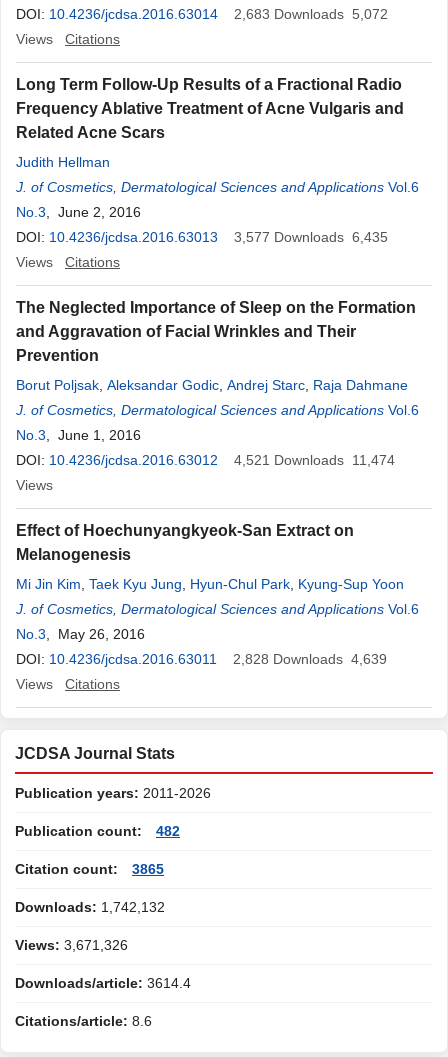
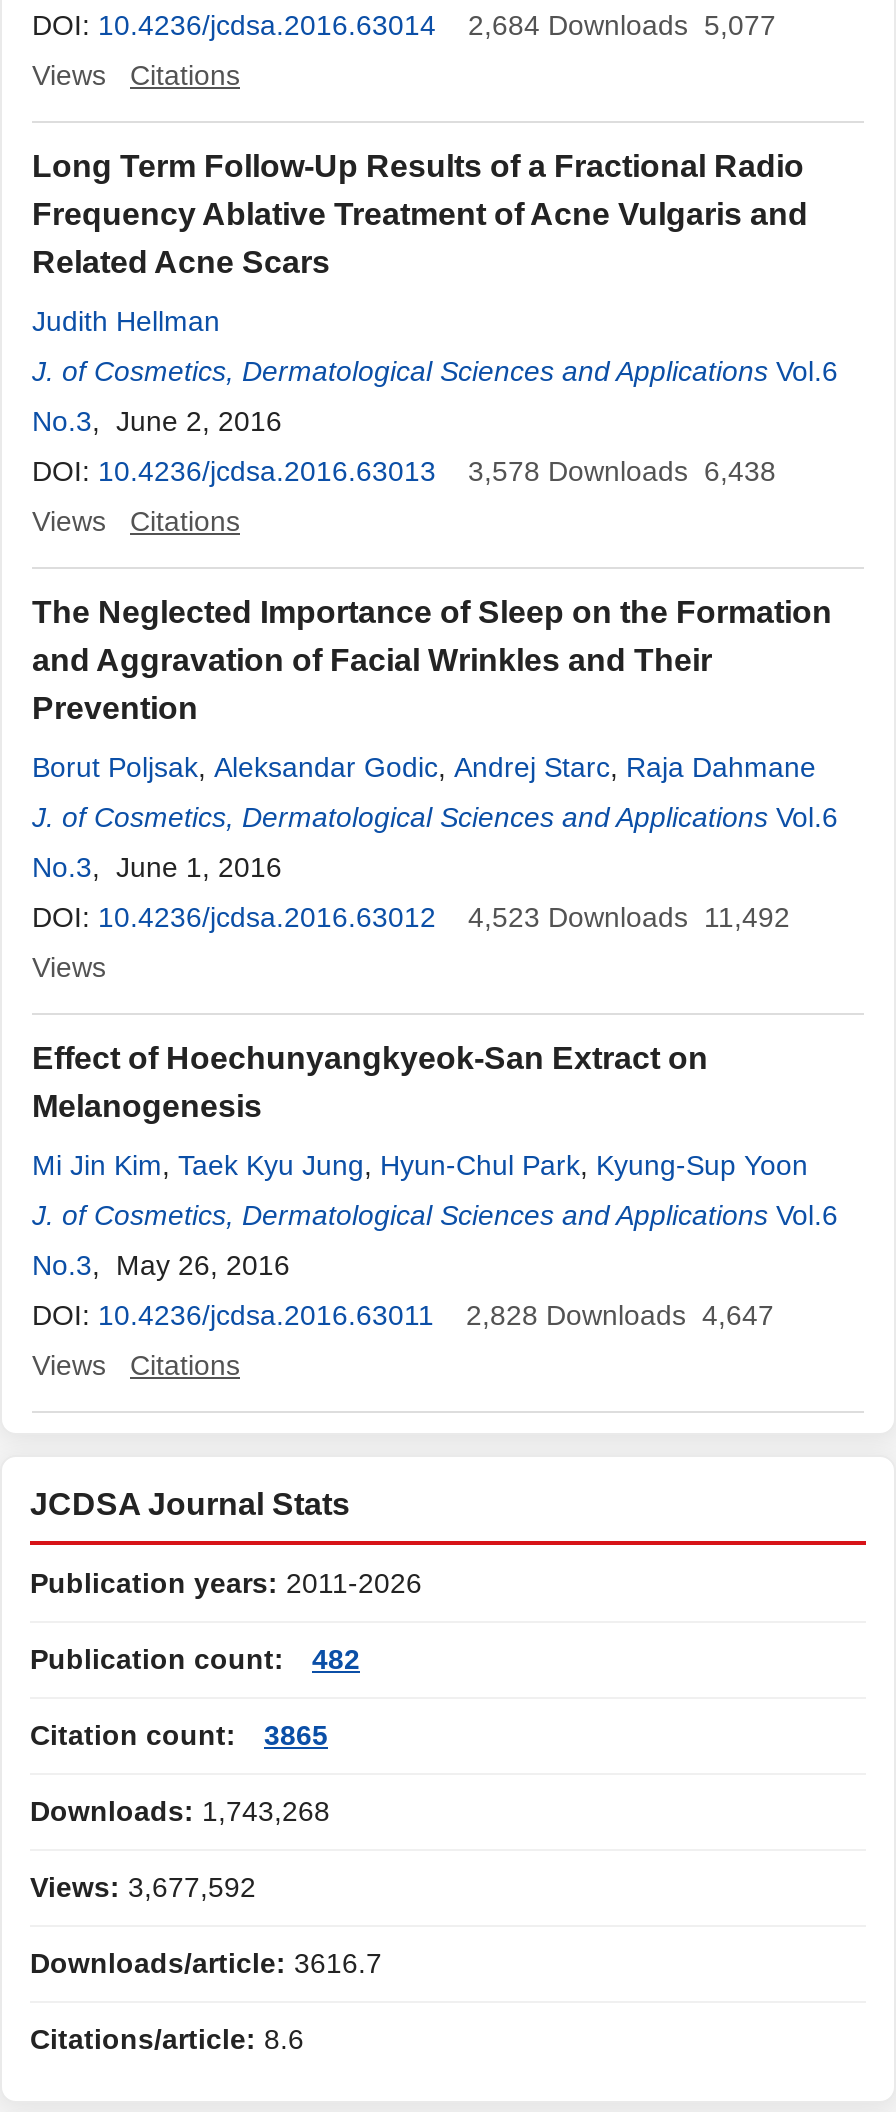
[16,6,388,22] DOI: 10.4236/jcdsa.2016.63014 2,683 Downloads 5,072 -> [32,9,776,41] DOI: 10.4236/jcdsa.2016.63014 2,684 Downloads 5,077
[16,229,388,245] DOI: 10.4236/jcdsa.2016.63013 3,577 Downloads 6,435 -> [32,455,776,487] DOI: 10.4236/jcdsa.2016.63013 3,578 Downloads 6,438
[16,452,395,468] DOI: 10.4236/jcdsa.2016.63012 4,521 Downloads 11,474 -> [32,901,790,933] DOI: 10.4236/jcdsa.2016.63012 4,523 Downloads 11,492
[16,651,387,667] DOI: 10.4236/jcdsa.2016.63011 2,828 Downloads 4,639 -> [32,1299,774,1331] DOI: 10.4236/jcdsa.2016.63011 2,828 Downloads 4,647
[15,899,165,915] Downloads: 1,742,132 -> [30,1795,330,1827] Downloads: 1,743,268
[15,937,128,953] Views: 3,671,326 -> [30,1871,256,1903] Views: 3,677,592
[15,975,191,991] Downloads/article: 3614.4 -> [30,1947,382,1979] Downloads/article: 3616.7

